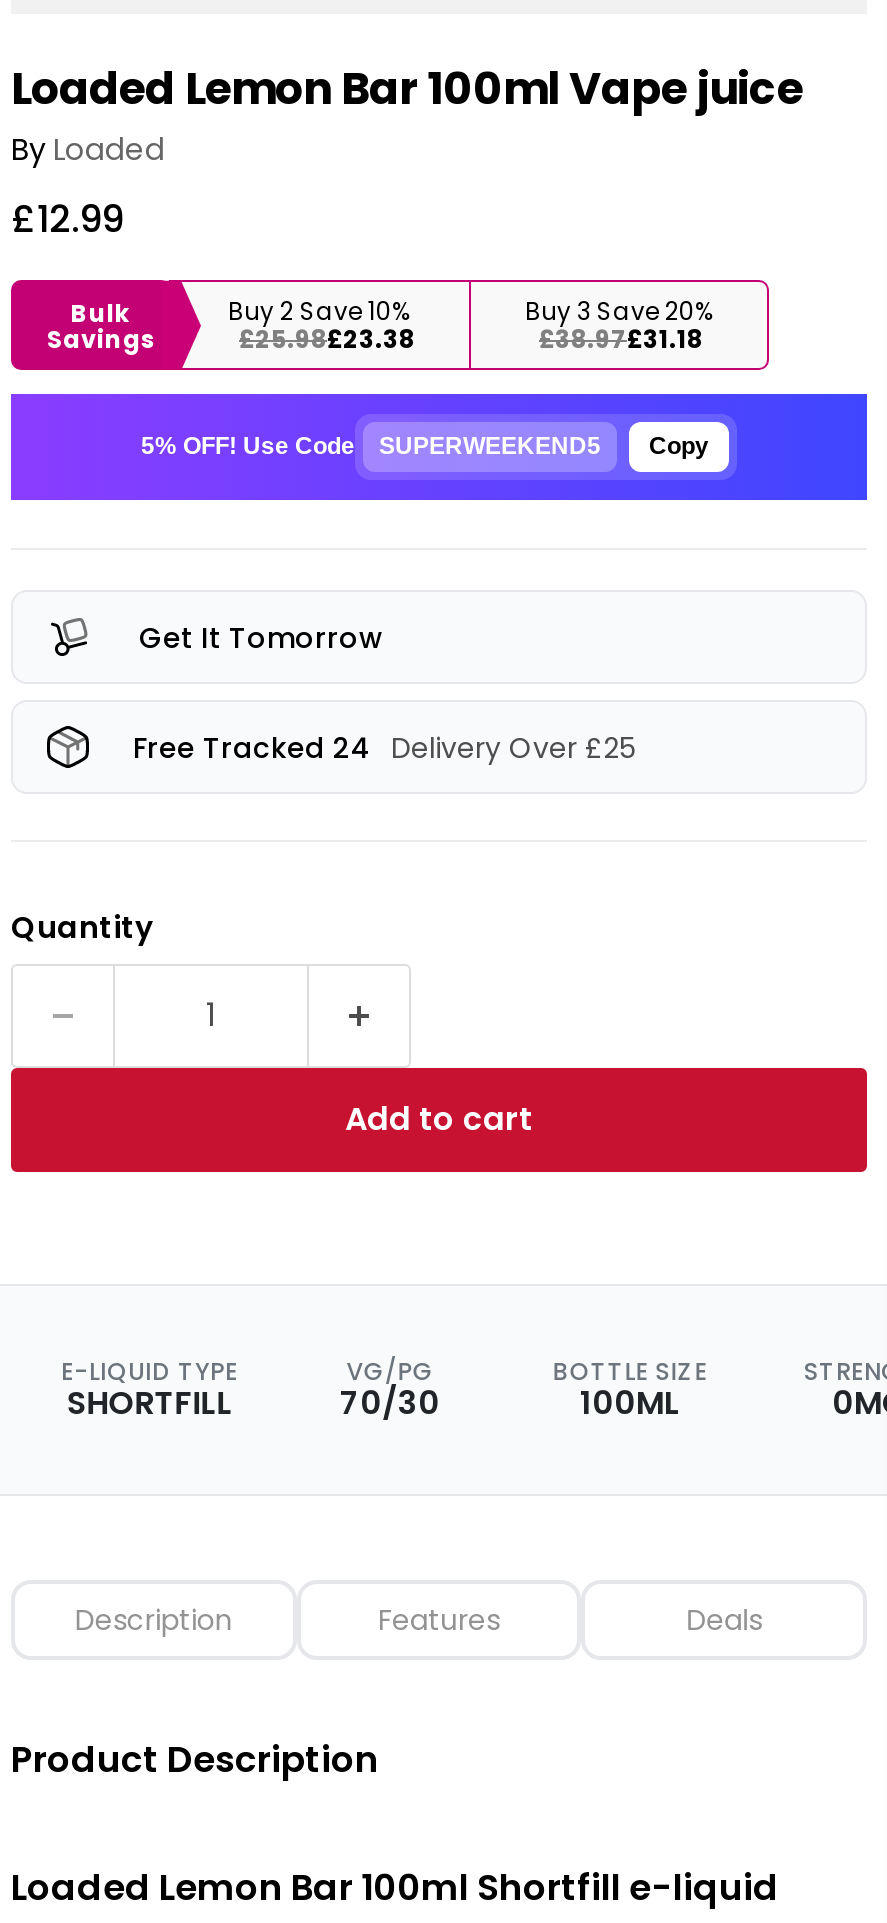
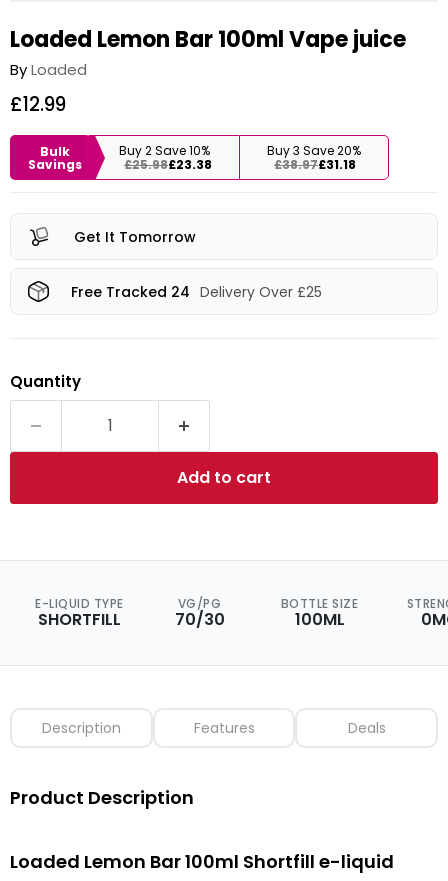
[9,392,869,502] [image] | 5% OFF! Use Code | SUPERWEEKEND5 | Copy -> none

